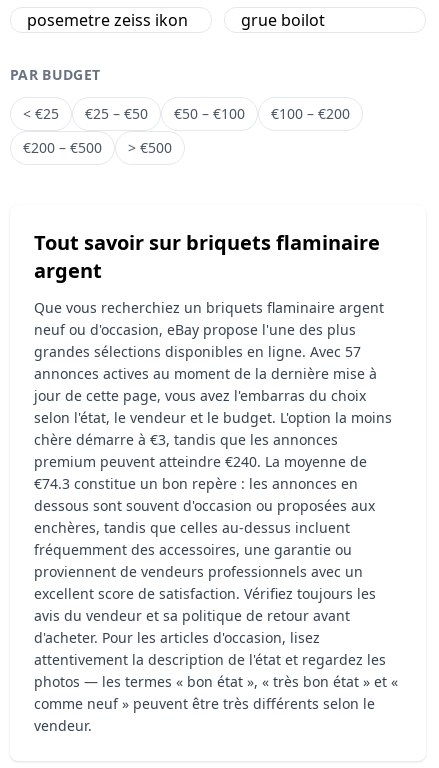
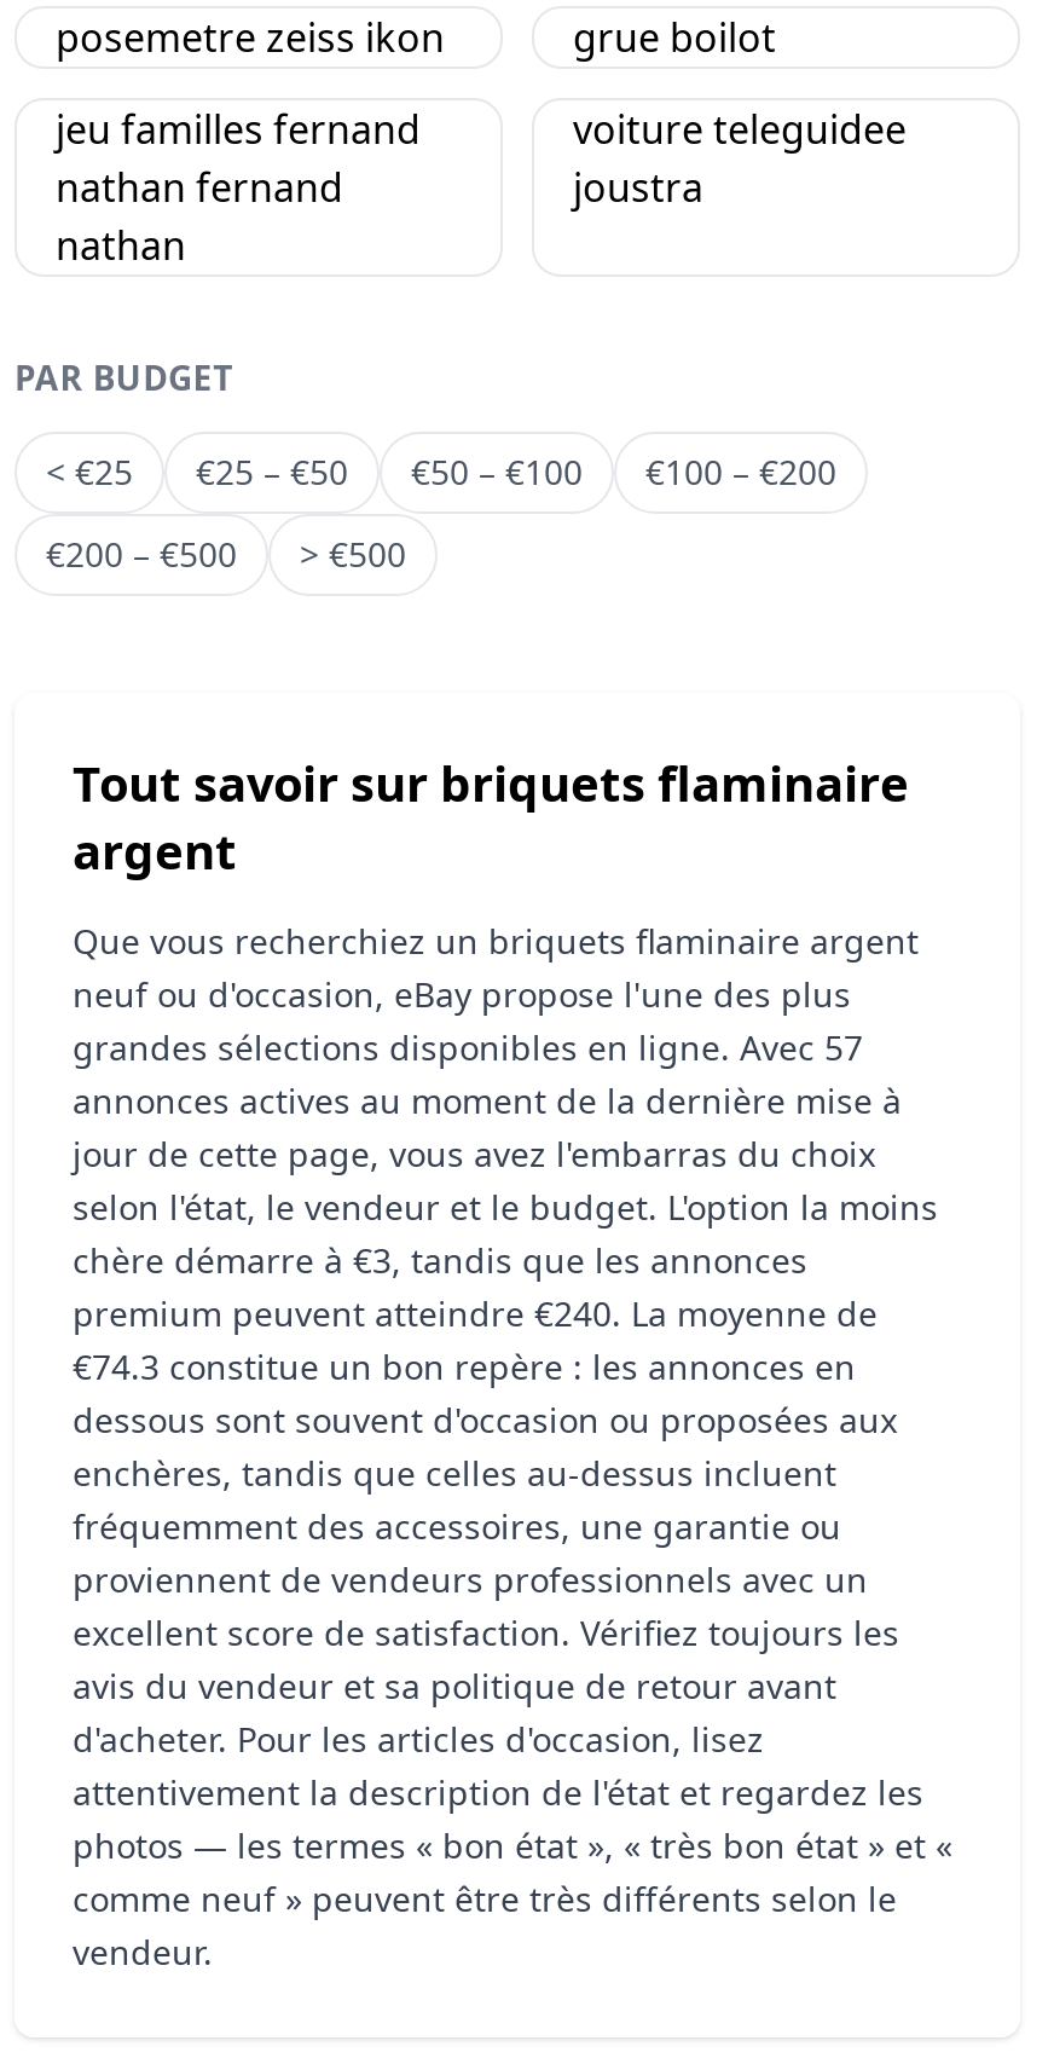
none -> [56,102,421,272] jeu familles fernand | nathan fernand | nathan
none -> [573,102,907,214] voiture teleguidee | joustra

